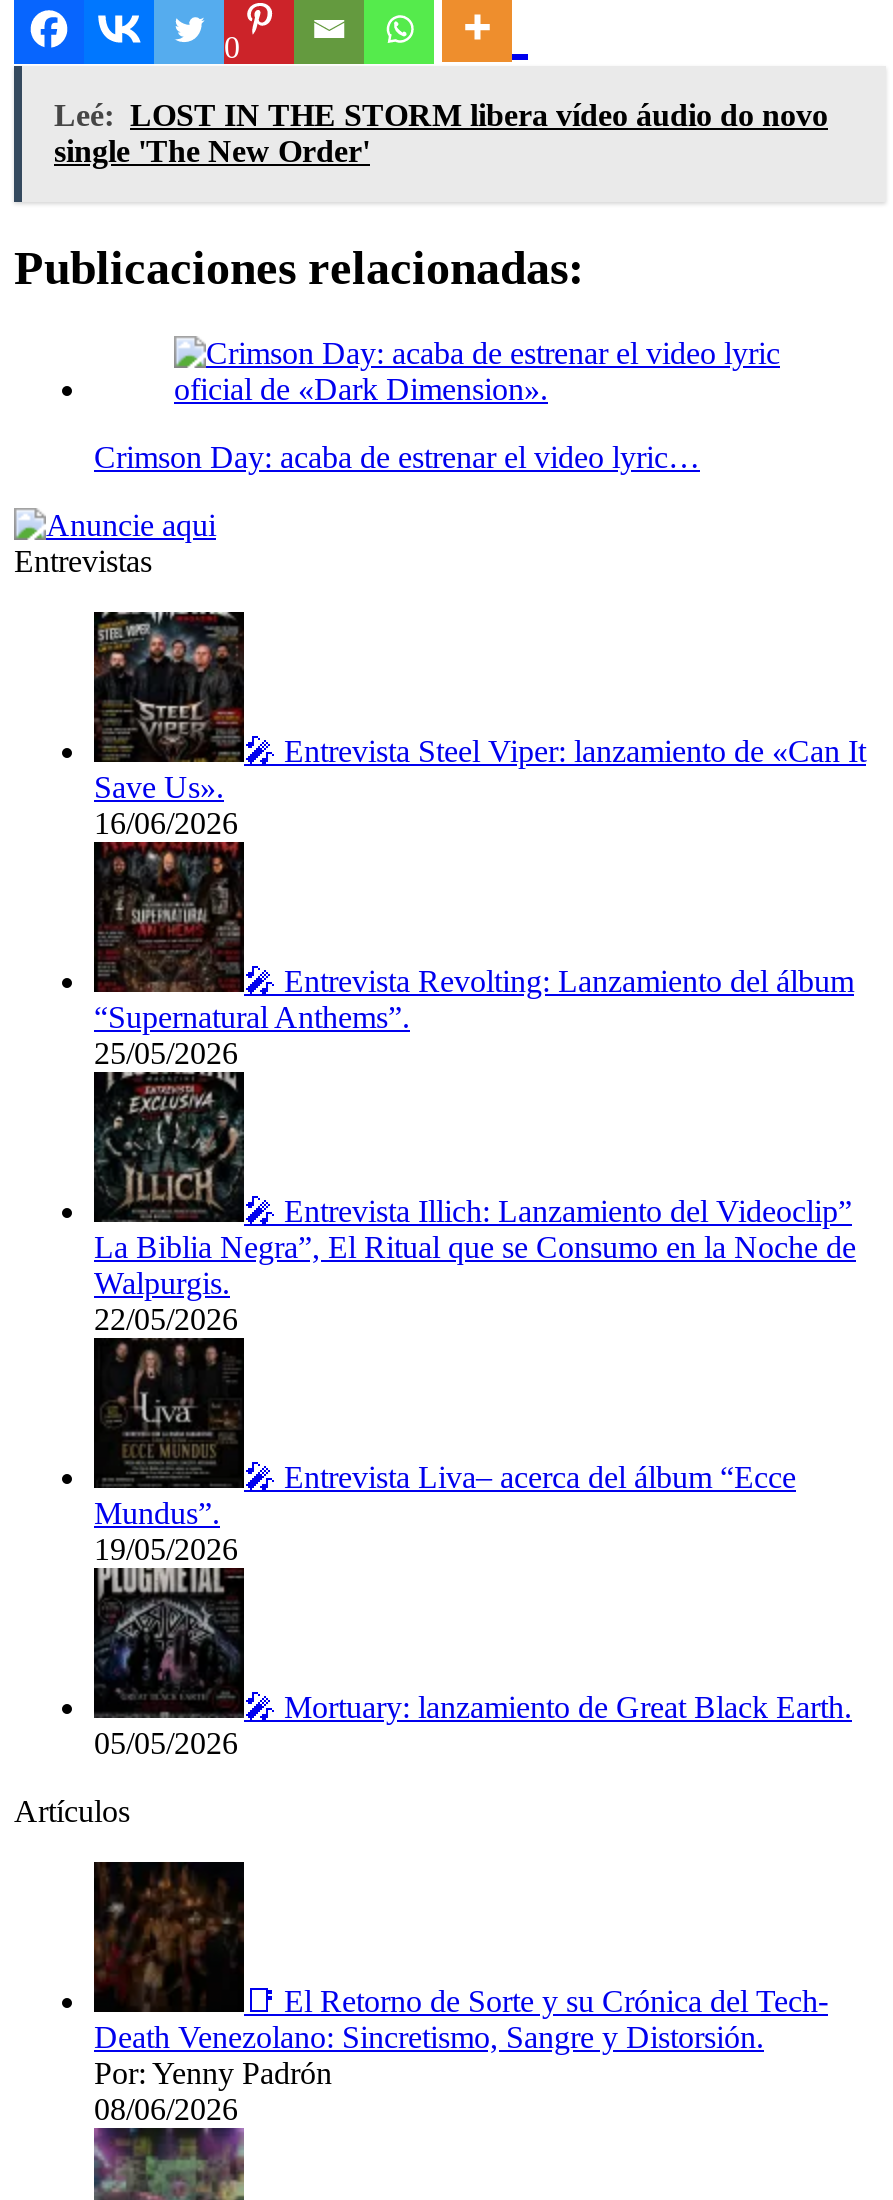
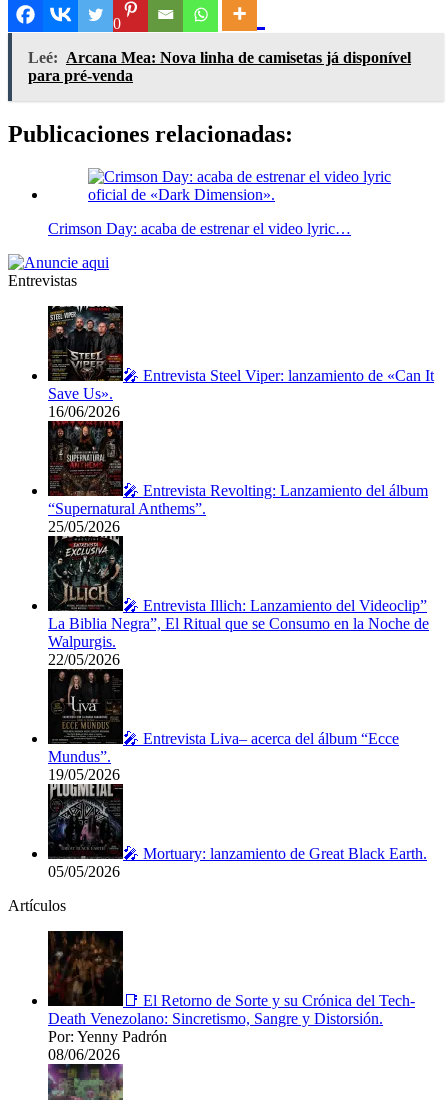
[54,98,828,168] Leé: LOST IN THE STORM libera vídeo áudio do novo | single 'The New Order' -> [28,49,411,84] Leé: Arcana Mea: Nova linha de camisetas já disponível | para pré-venda

